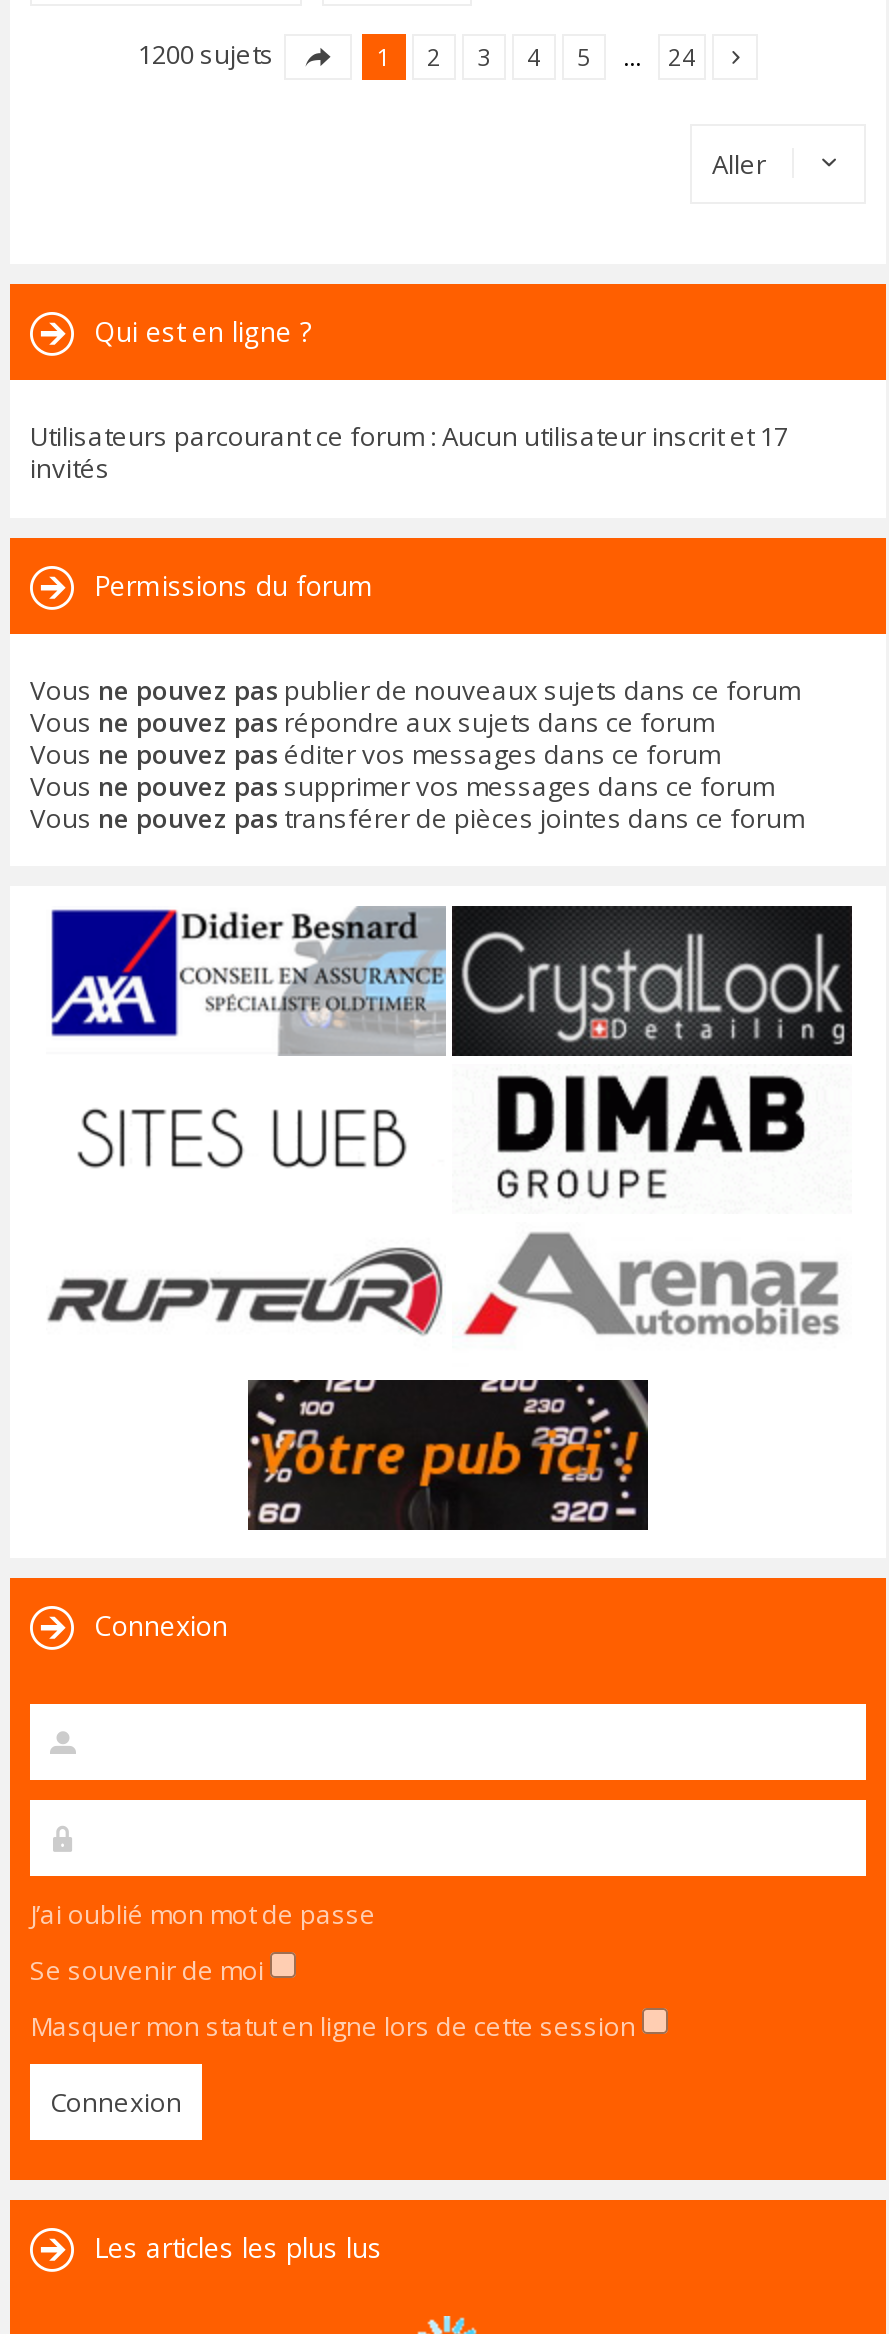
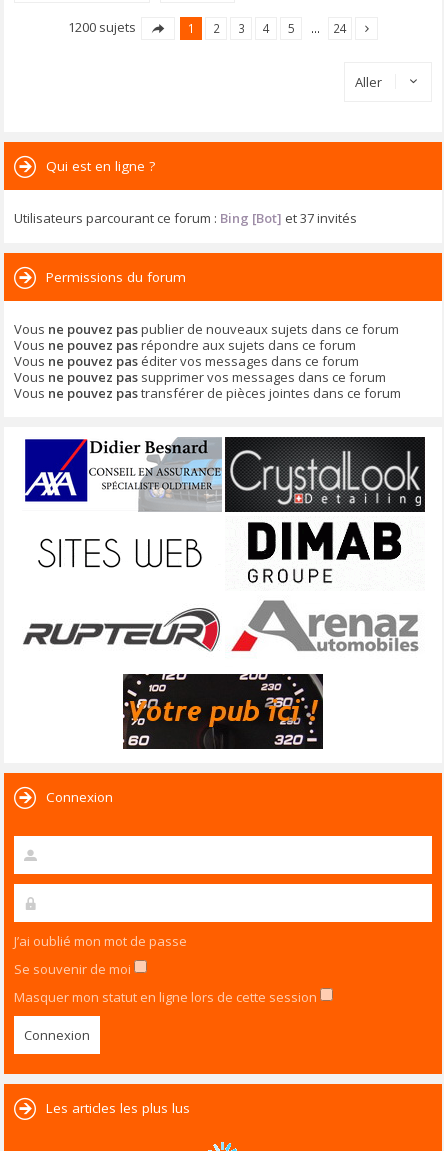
[30,418,788,486] Utilisateurs parcourant ce forum : Aucun utilisateur inscrit et 17 | invités -> [14,209,357,227] Utilisateurs parcourant ce forum : Bing [Bot] et 37 invités

